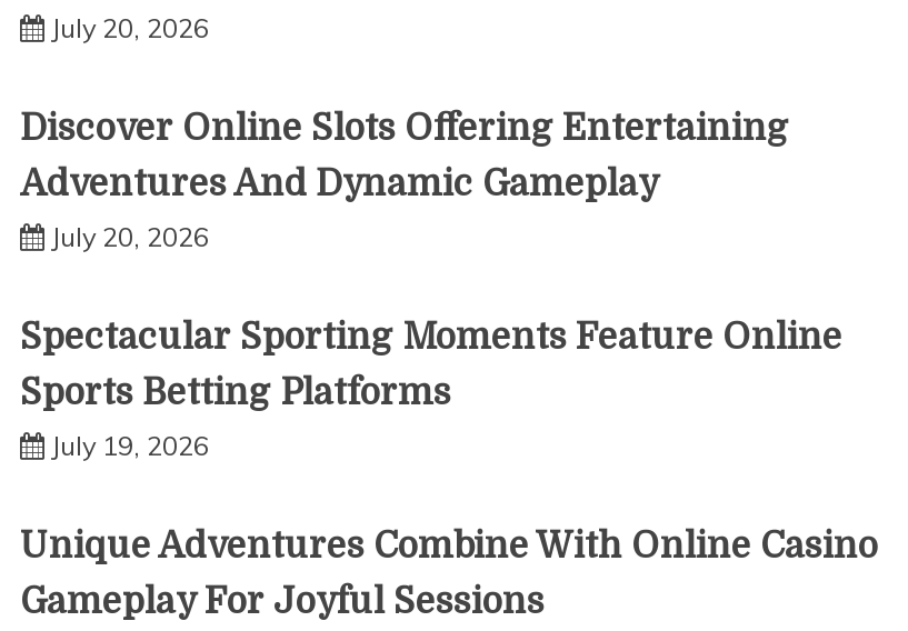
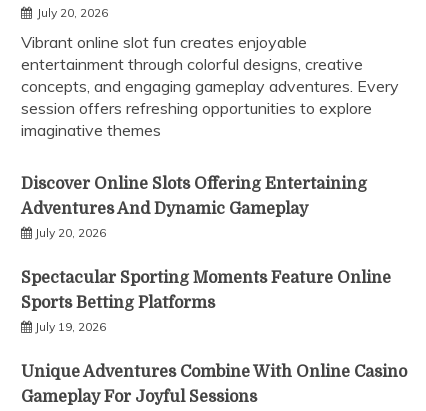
none -> [21,32,399,140] Vibrant online slot fun creates enjoyable | entertainment through colorful designs, creative | concepts, and engaging gameplay adventures. Every | session offers refreshing opportunities to explore | imaginative themes

